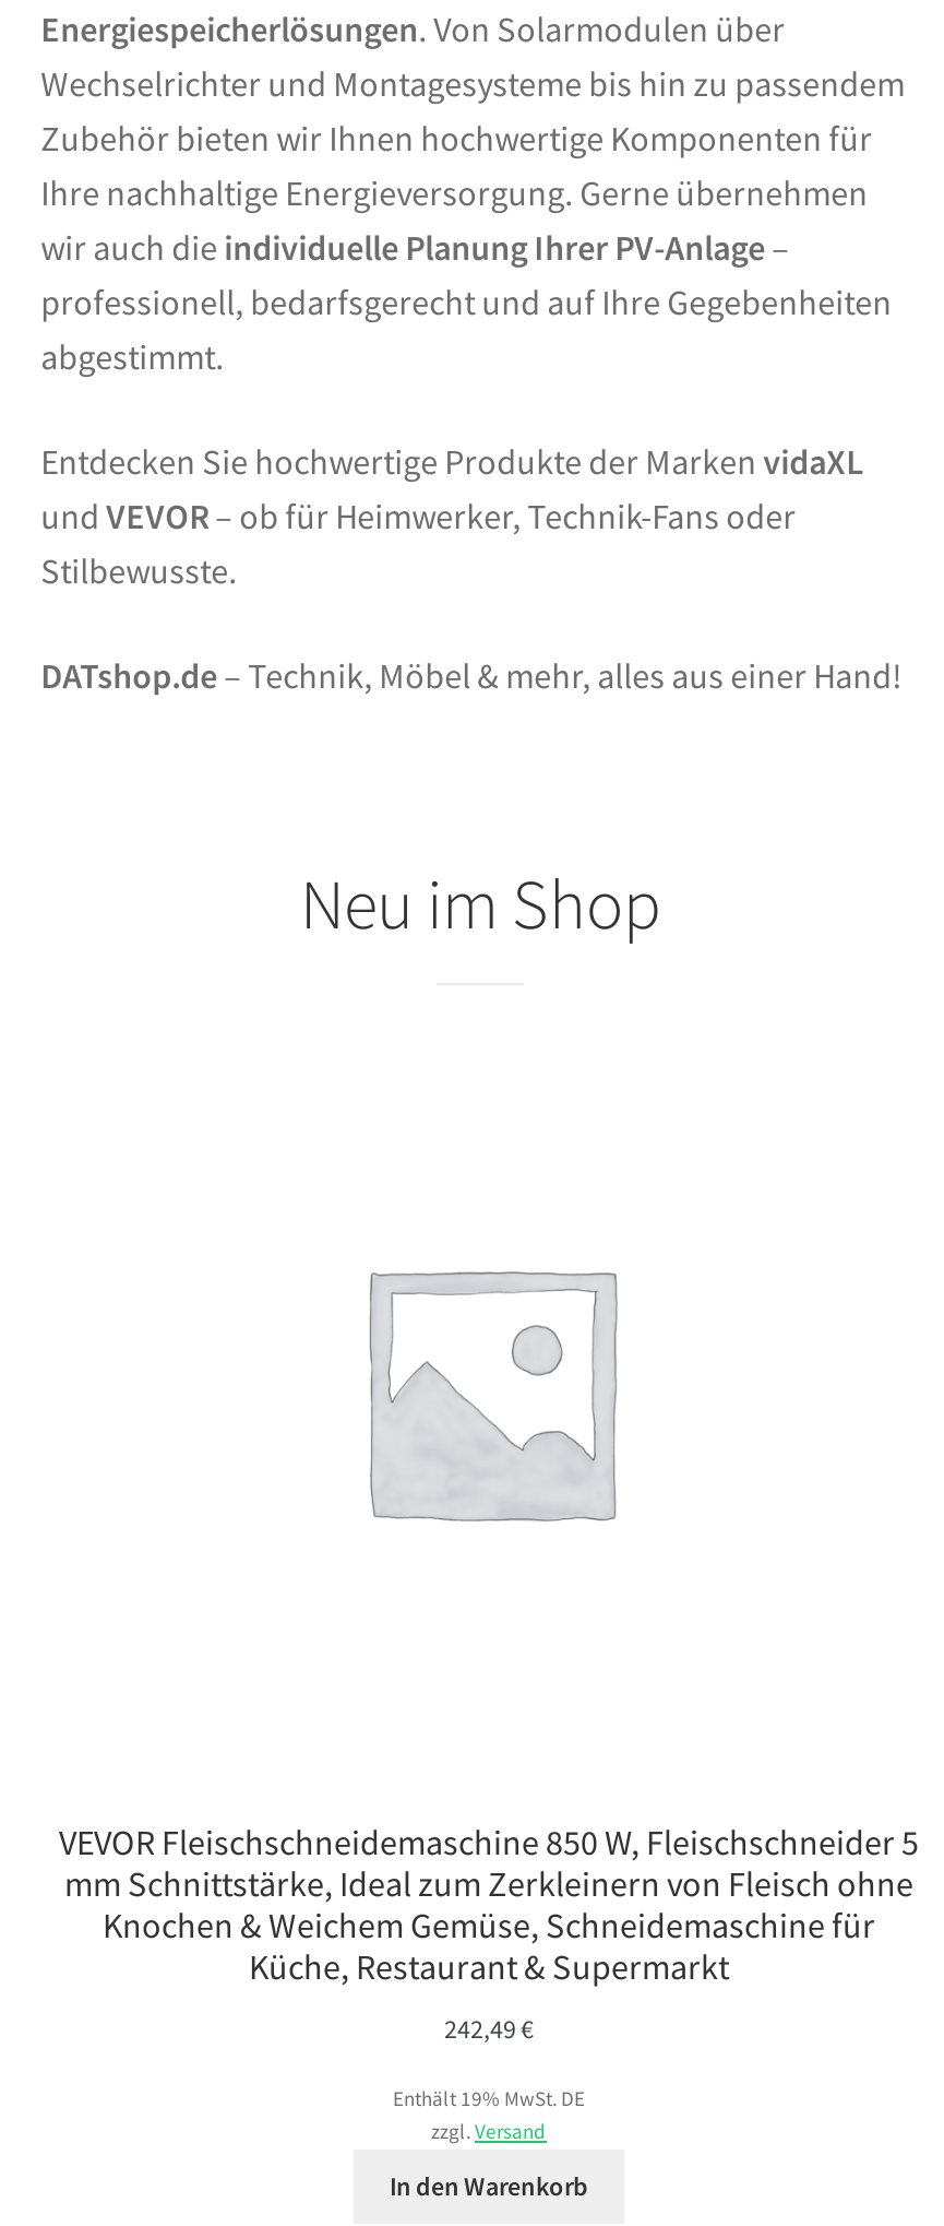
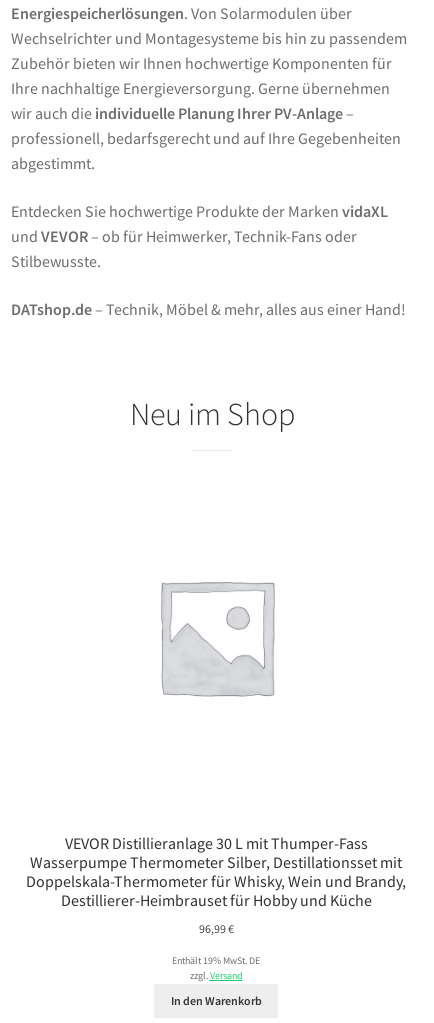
[59,1820,919,1989] VEVOR Fleischschneidemaschine 850 W, Fleischschneider 5 | mm Schnittstärke, Ideal zum Zerkleinern von Fleisch ohne | Knochen & Weichem Gemüse, Schneidemaschine für | Küche, Restaurant & Supermarkt -> [26,833,406,910] VEVOR Distillieranlage 30 L mit Thumper-Fass | Wasserpumpe Thermometer Silber, Destillationsset mit | Doppelskala-Thermometer für Whisky, Wein und Brandy, | Destillierer-Heimbrauset für Hobby und Küche
[444,2012,534,2044] 242,49 € -> [198,921,233,936] 96,99 €

